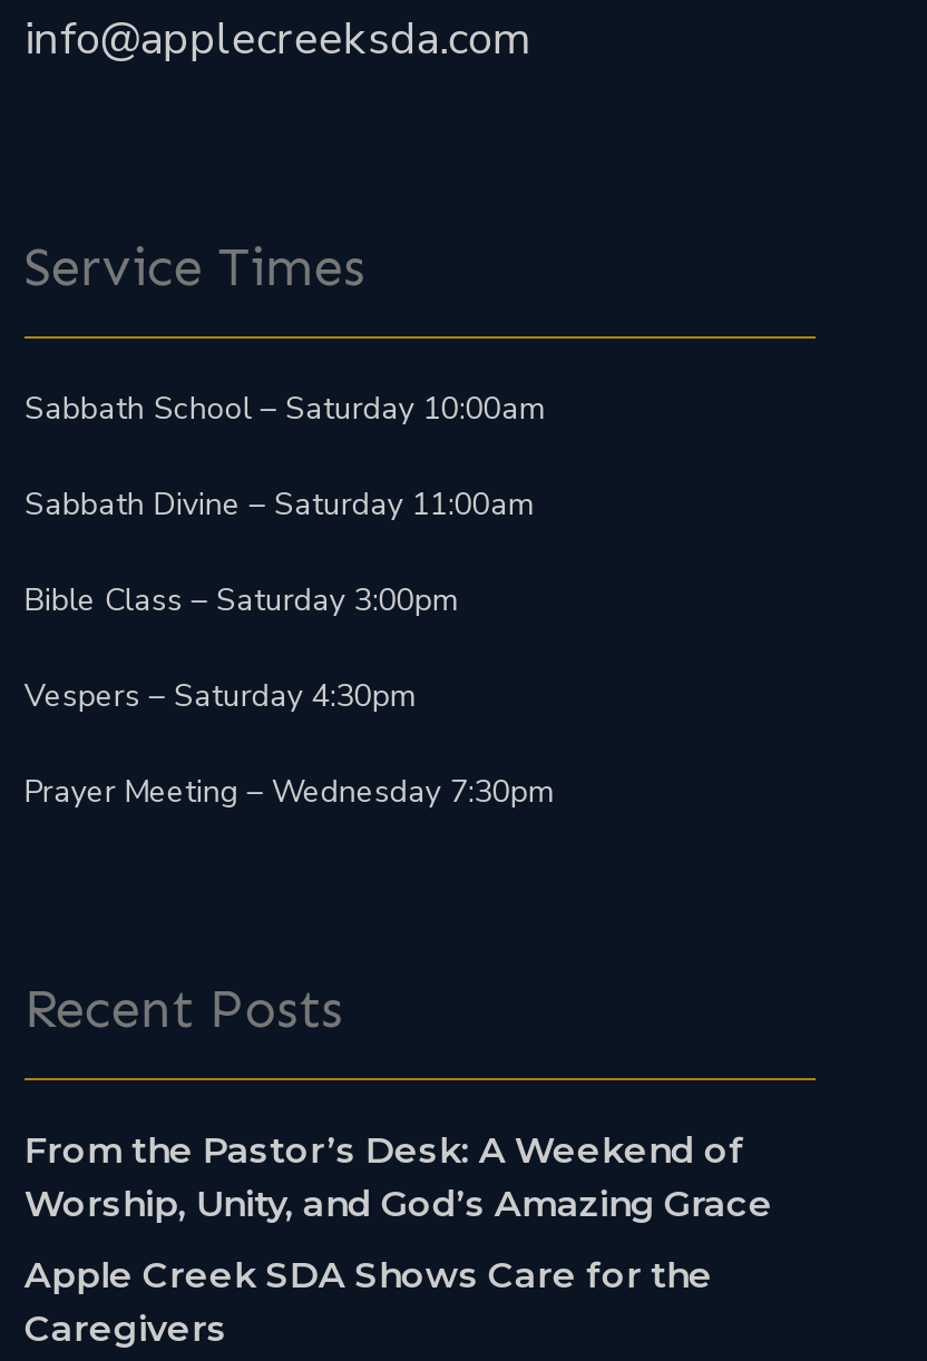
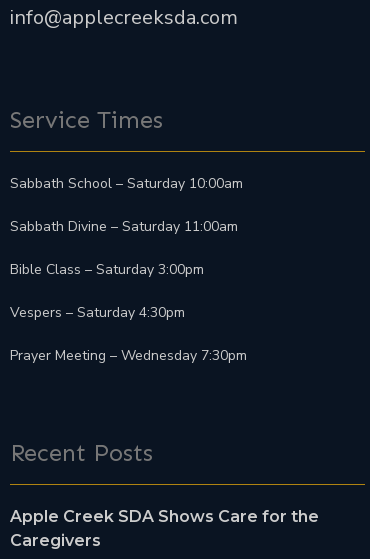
[24,1129,773,1225] From the Pastor’s Desk: A Weekend of | Worship, Unity, and God’s Amazing Grace -> none

